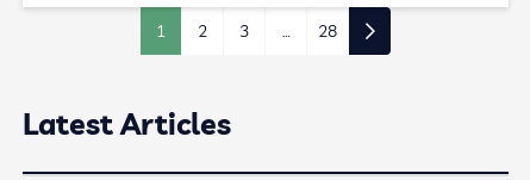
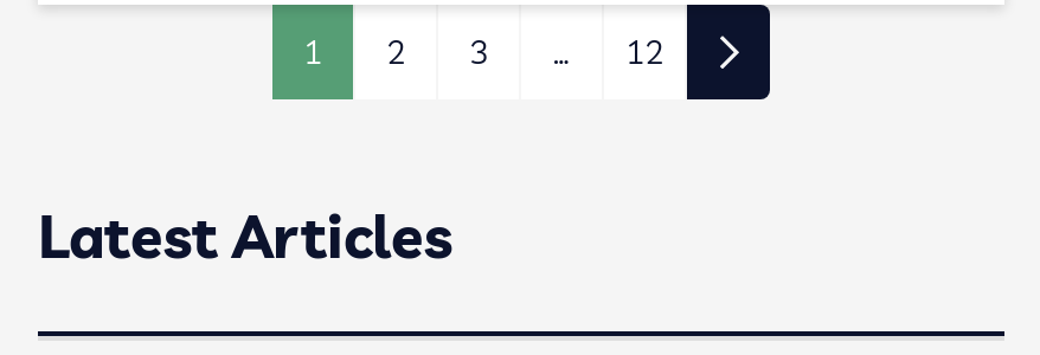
[318,20,337,42] 28 -> [625,31,663,74] 12

